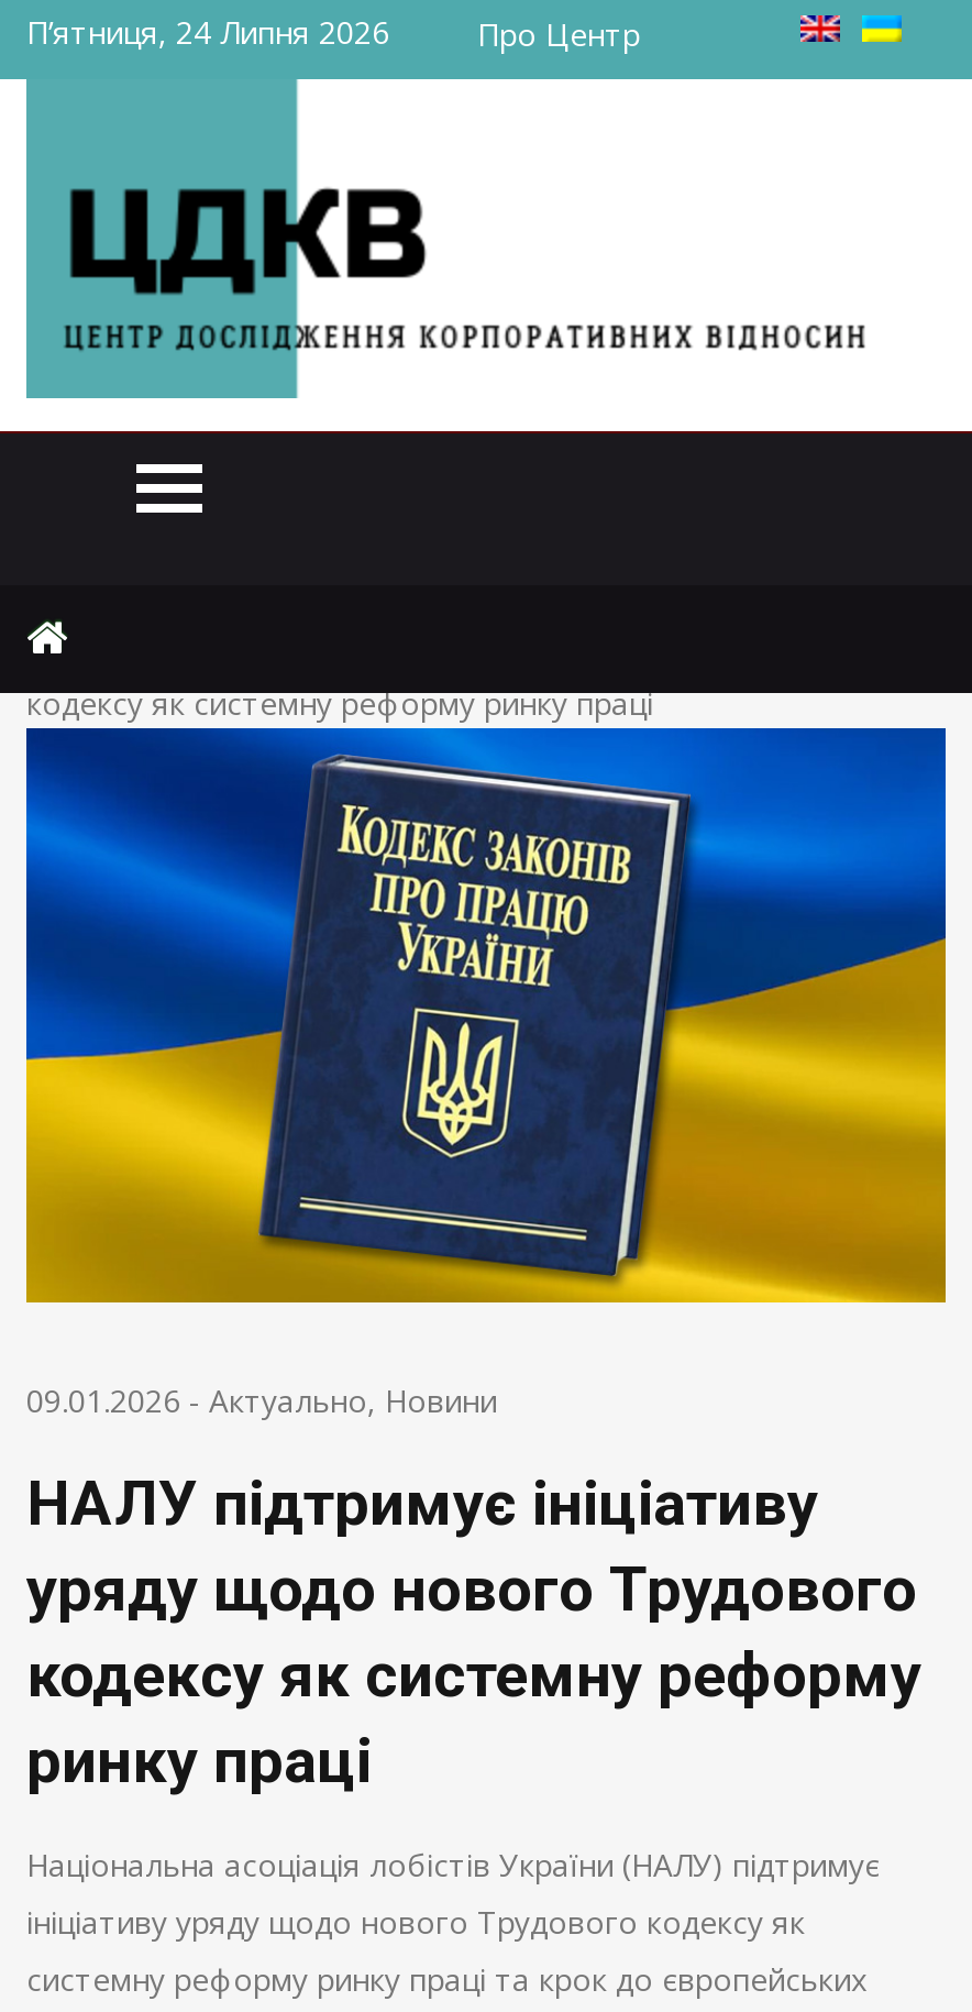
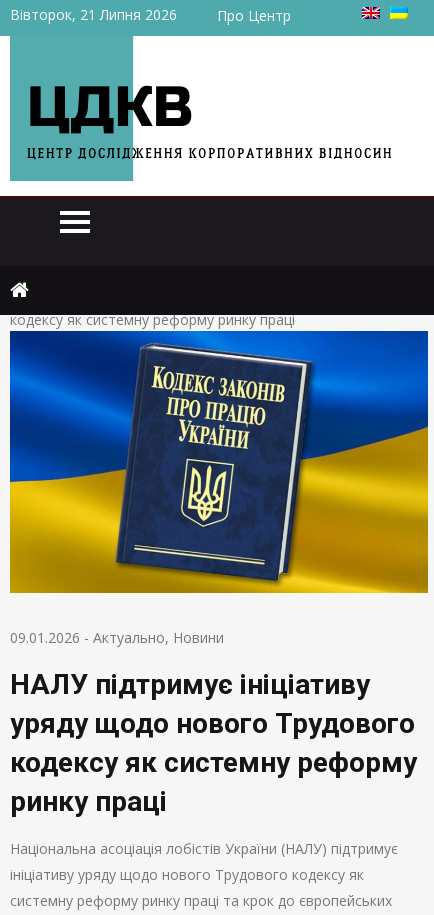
[26,11,389,53] П’ятниця, 24 Липня 2026 -> [10,5,177,24] Вівторок, 21 Липня 2026

